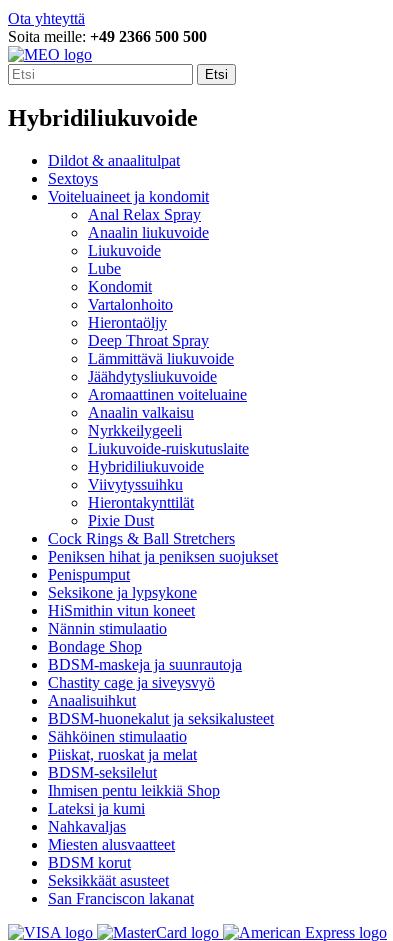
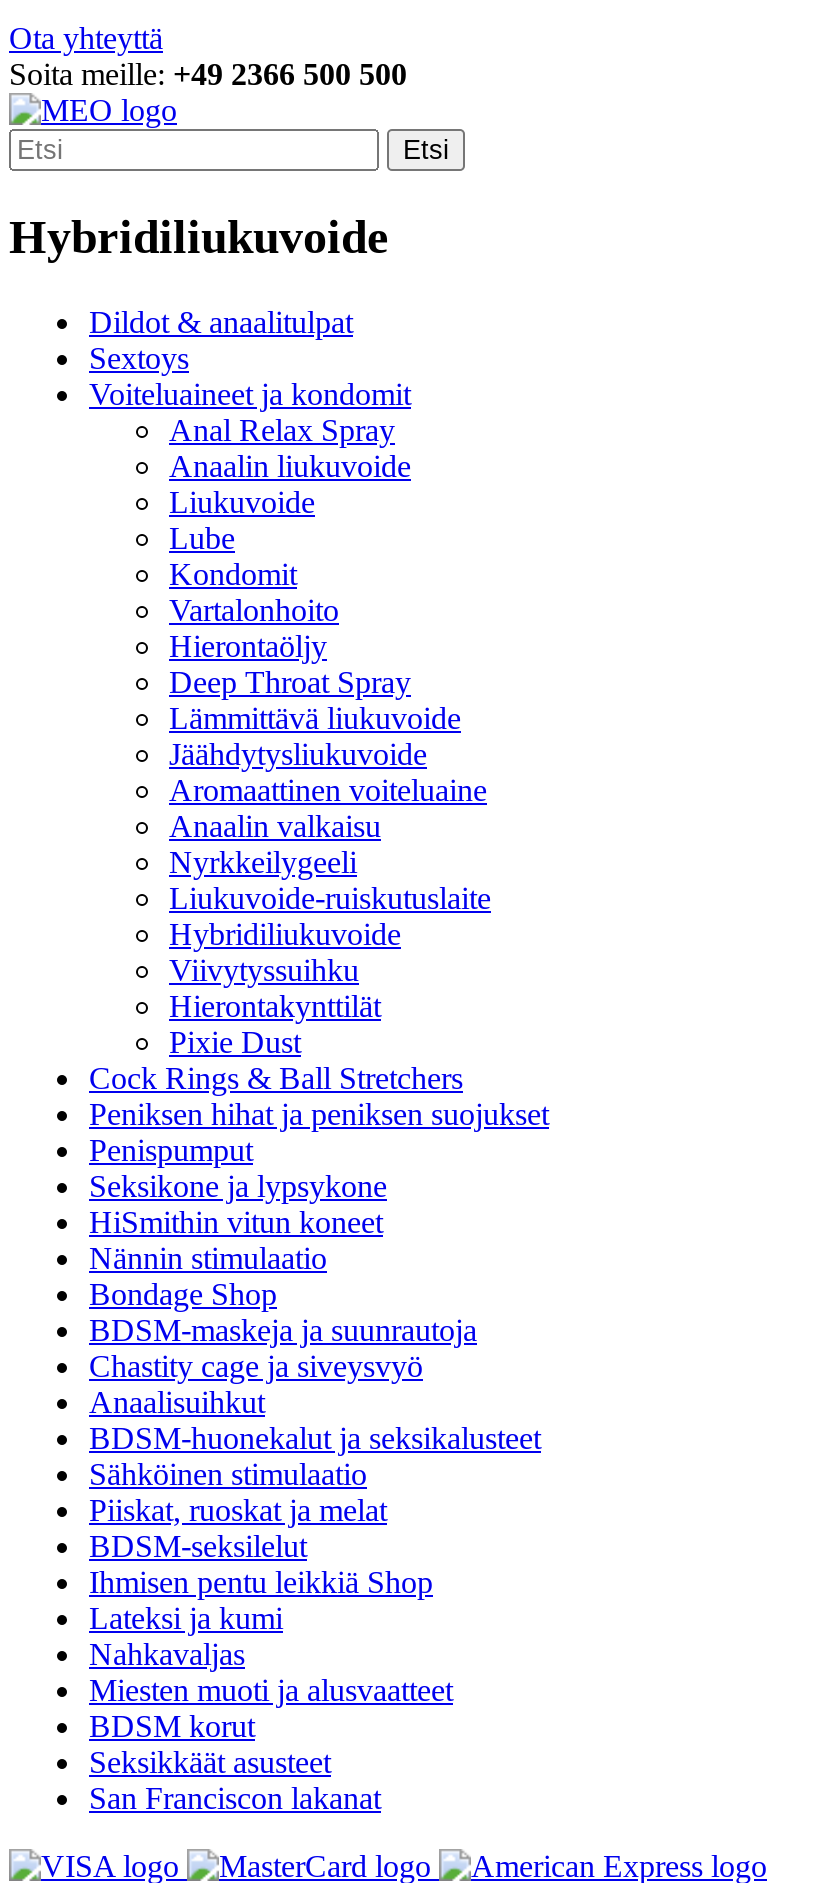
[48,836,175,853] Miesten alusvaatteet -> [89,1673,453,1707] Miesten muoti ja alusvaatteet

